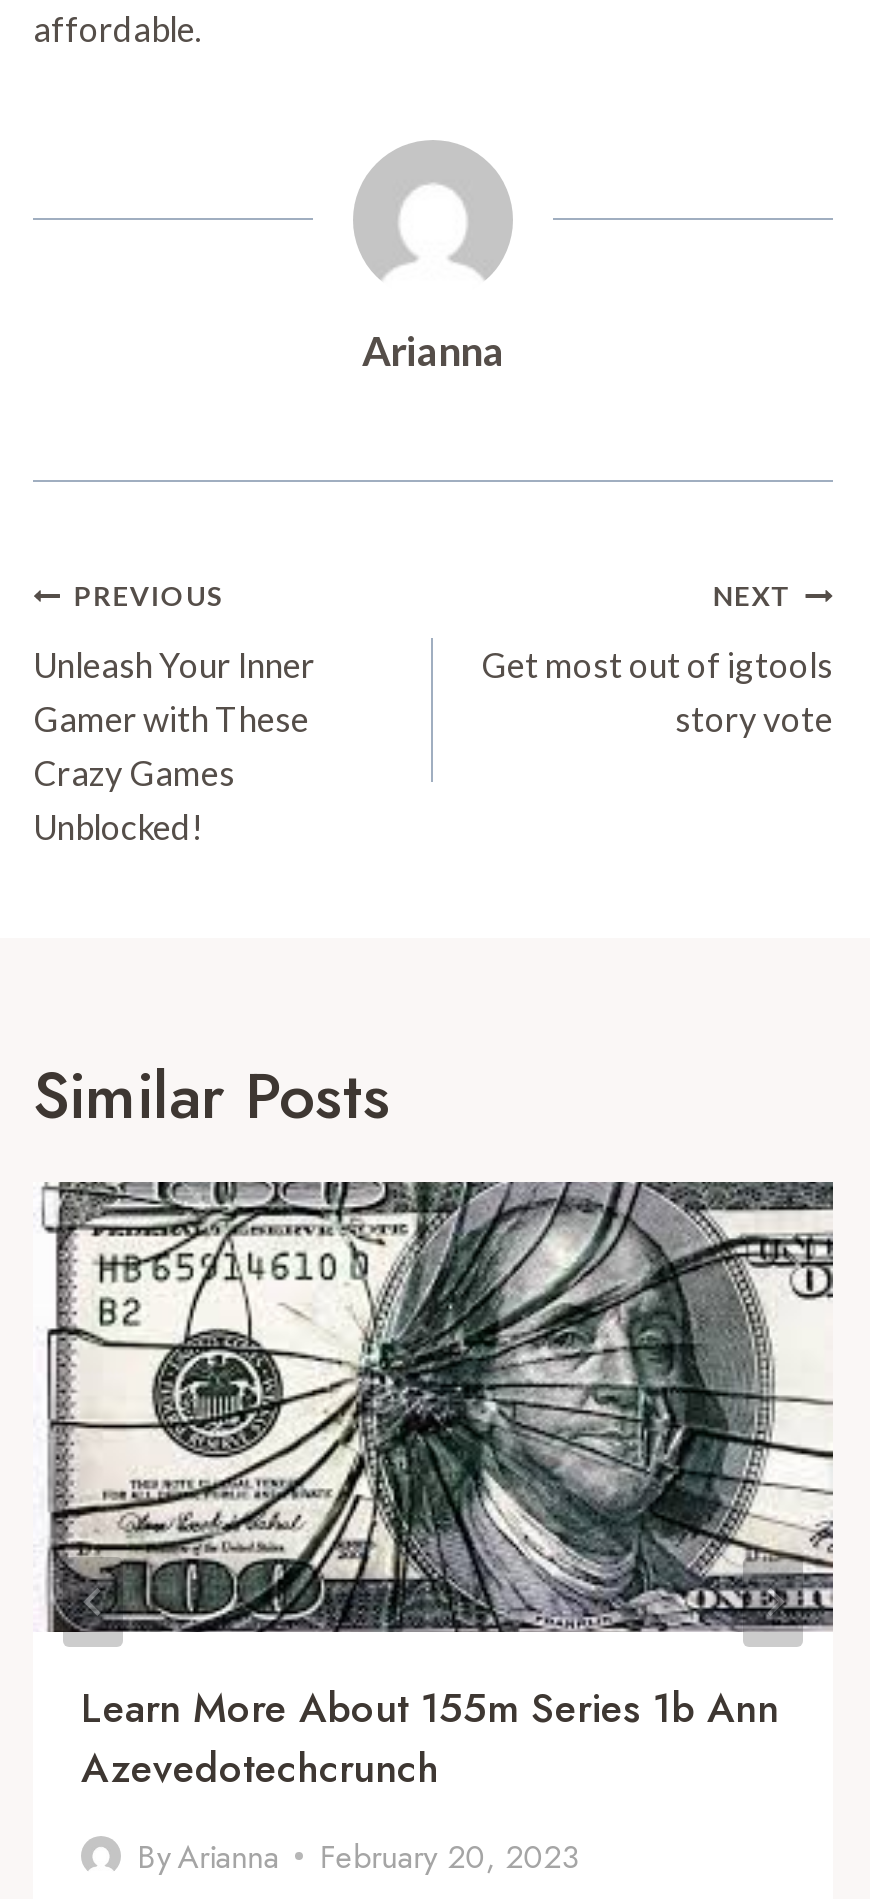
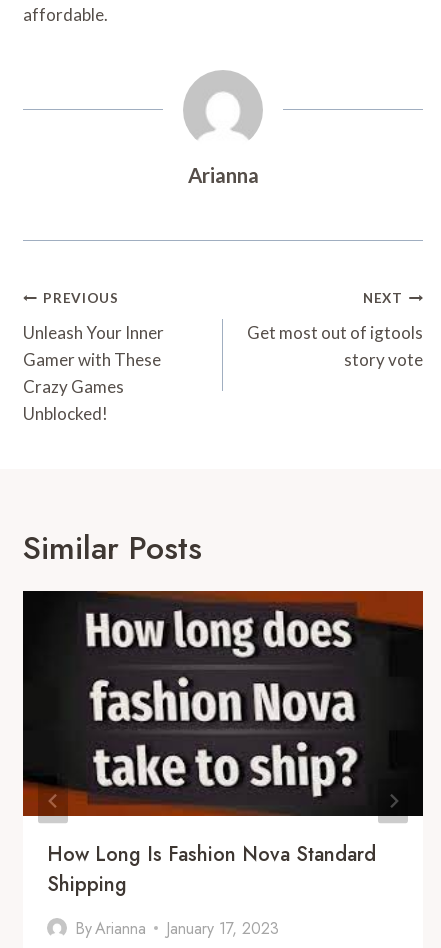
[33,1180,835,1797] [image] | Learn More About 155m Series 1b Ann | Azevedotechcrunch -> [22,590,424,899] [image] | How Long Is Fashion Nova Standard | Shipping
[137,1833,579,1879] By Arianna February 20, 2023 -> [75,917,279,940] By Arianna January 17, 2023

